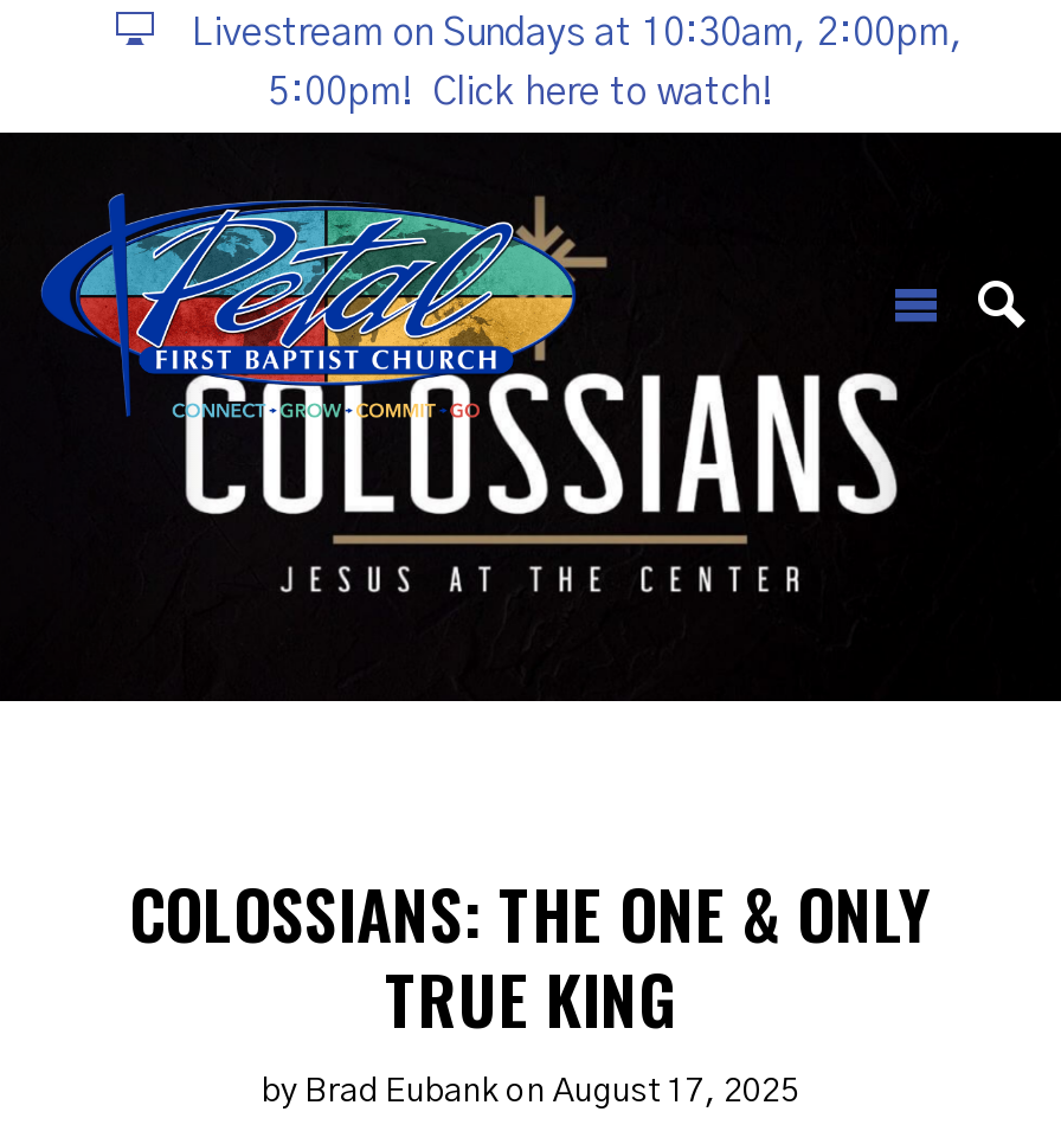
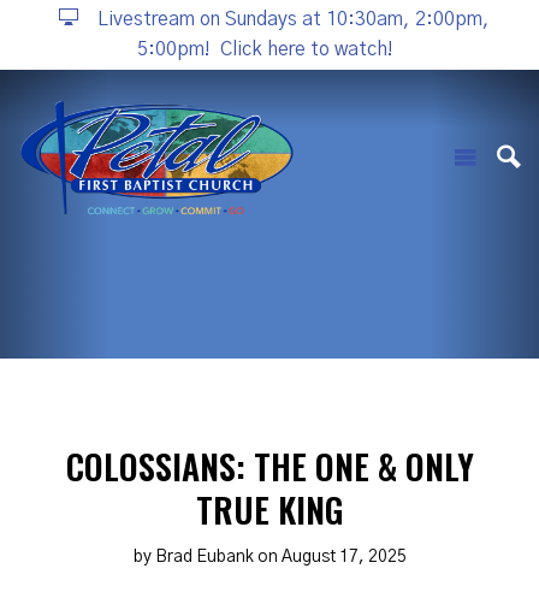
[7,130,1054,703] [image] -> [4,69,535,360] [image]

